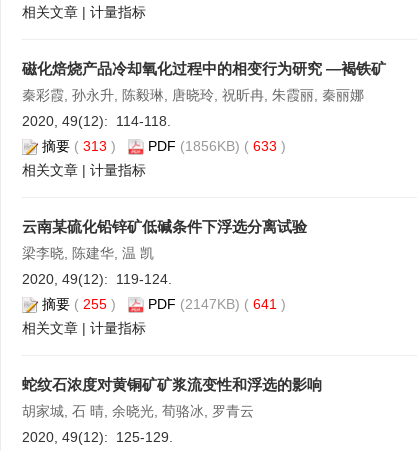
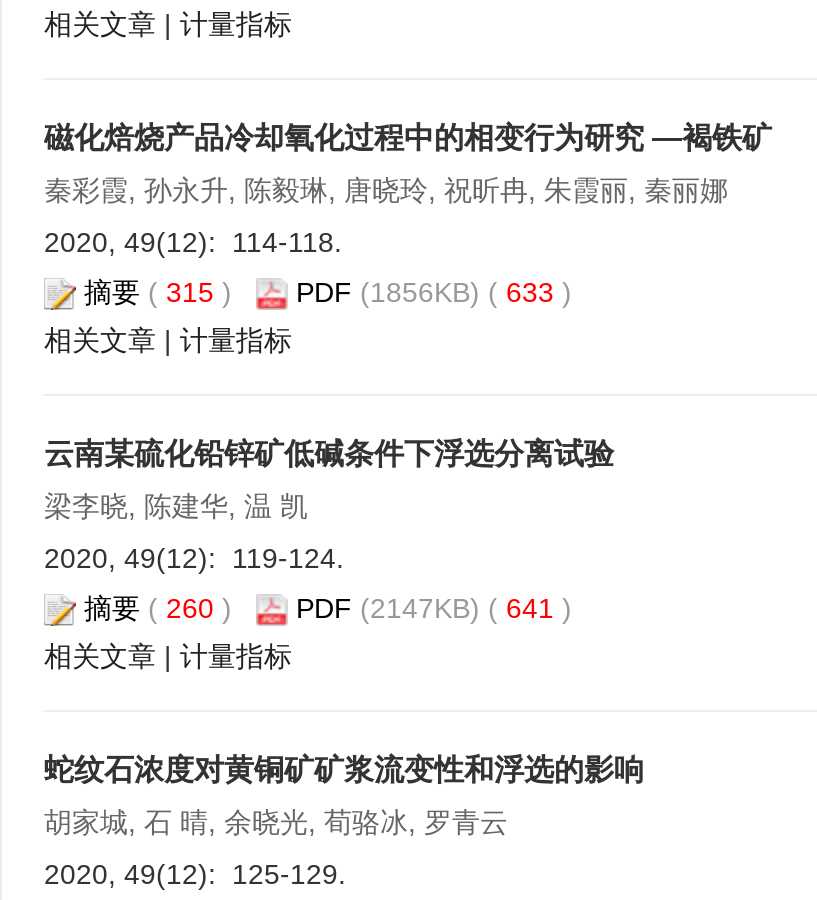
[42,138,294,154] 摘要(313) PDF (1856KB) (633) -> [84,276,588,308] 摘要(315) PDF (1856KB) (633)
[42,296,294,312] 摘要(255) PDF (2147KB) (641) -> [84,592,588,624] 摘要(260) PDF (2147KB) (641)

